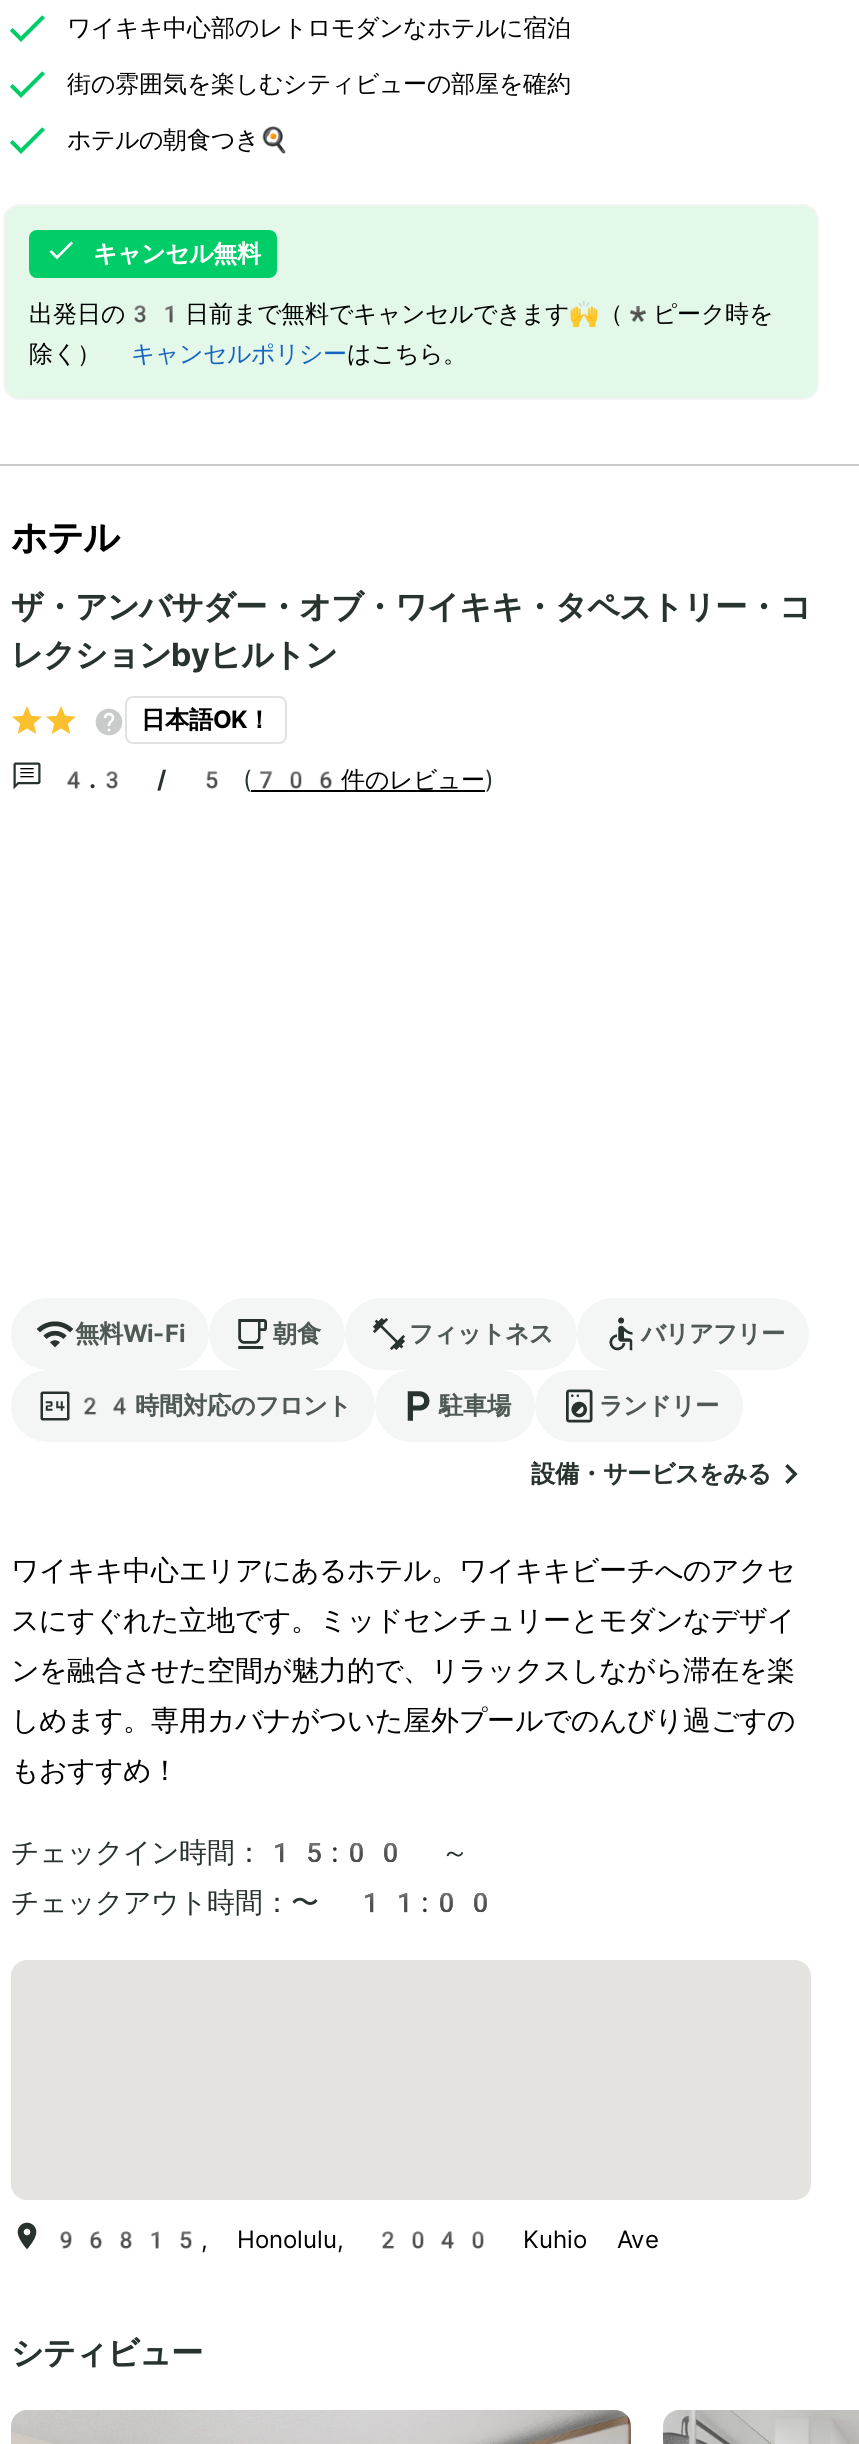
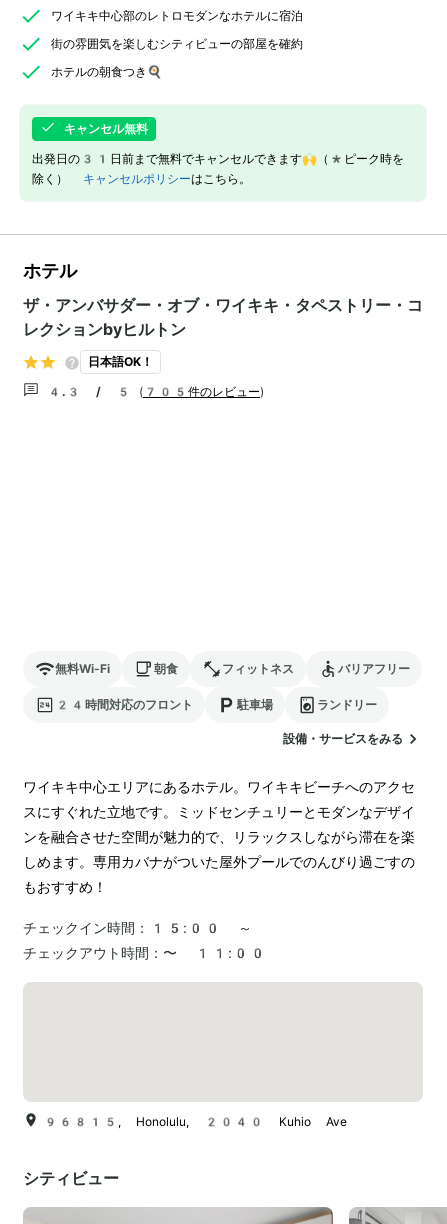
[59,766,493,794] 4.3 / 5 (706件のレビュー) -> [47,385,264,399] 4.3 / 5 (705件のレビュー)

